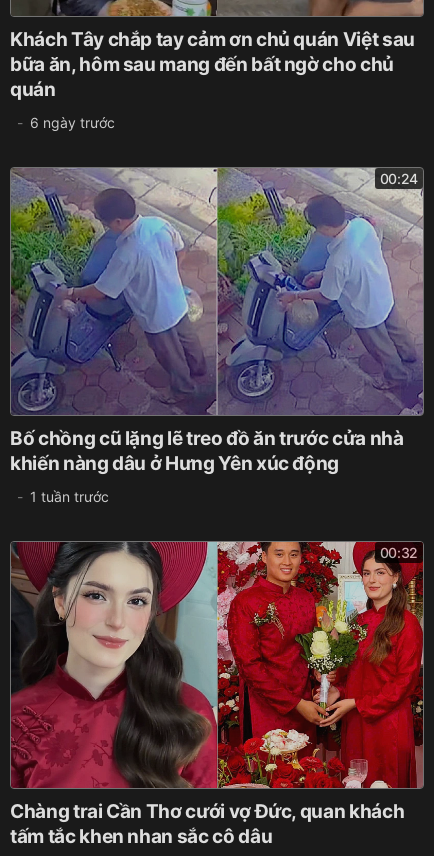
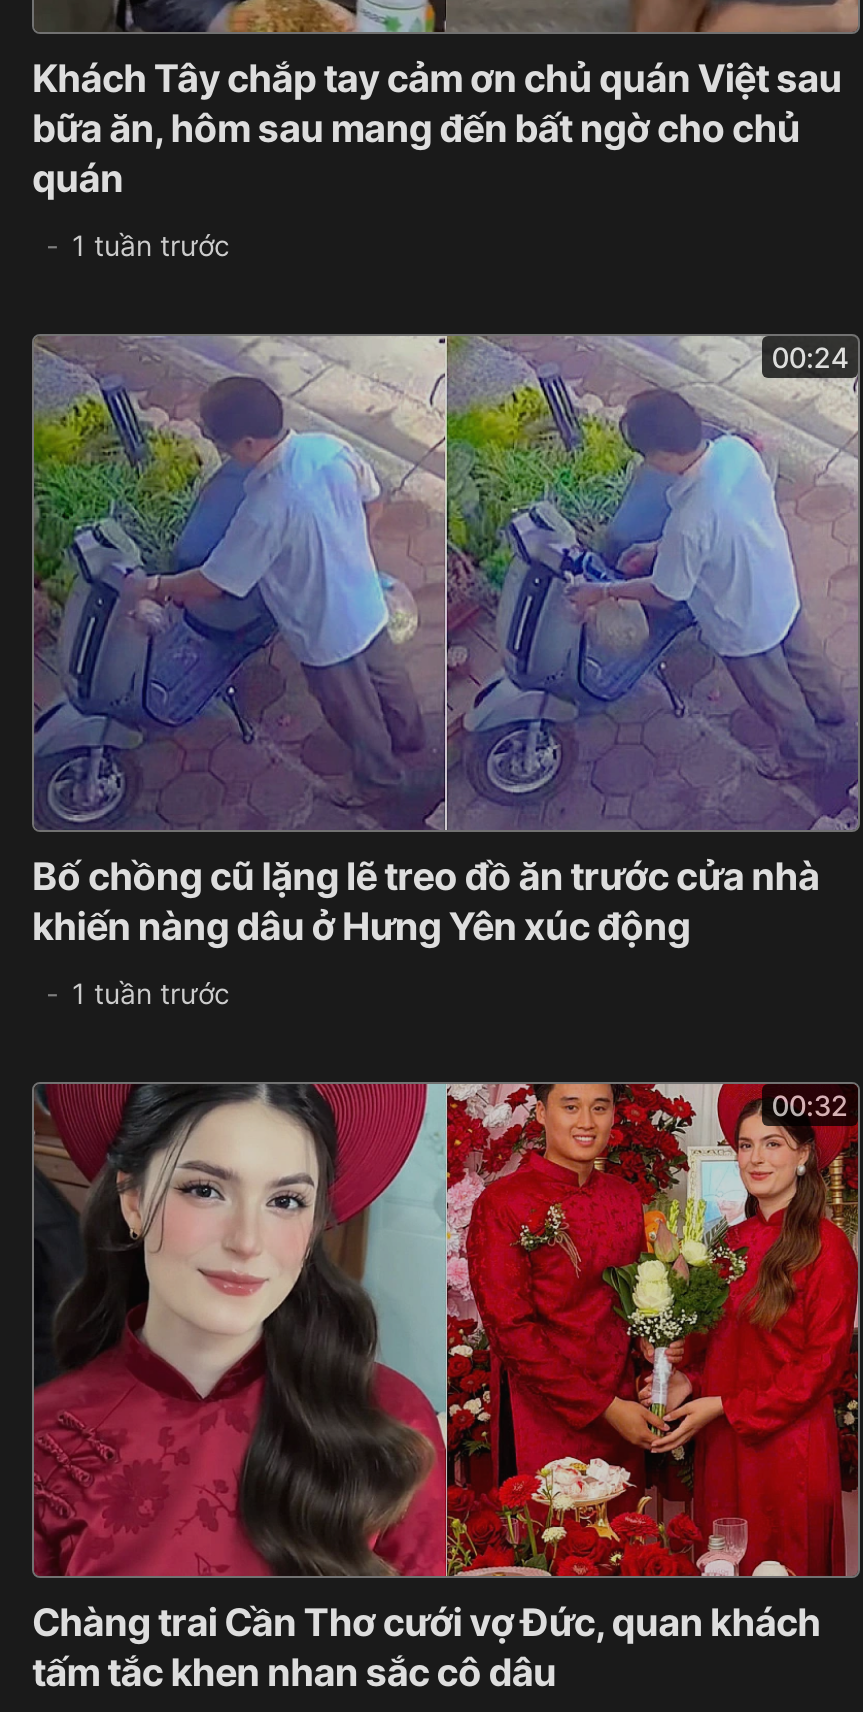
[30,114,115,131] 6 ngày trước -> [72,229,230,263] 1 tuần trước

